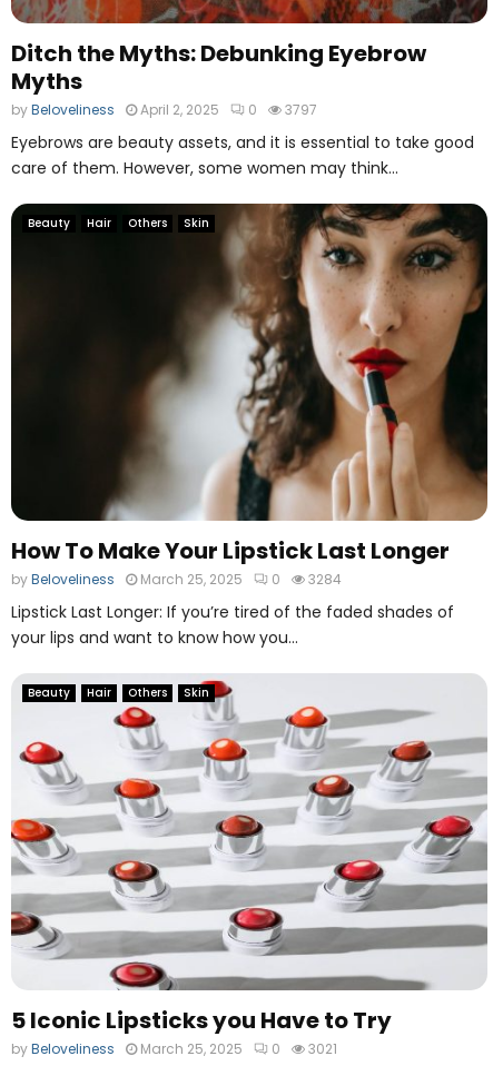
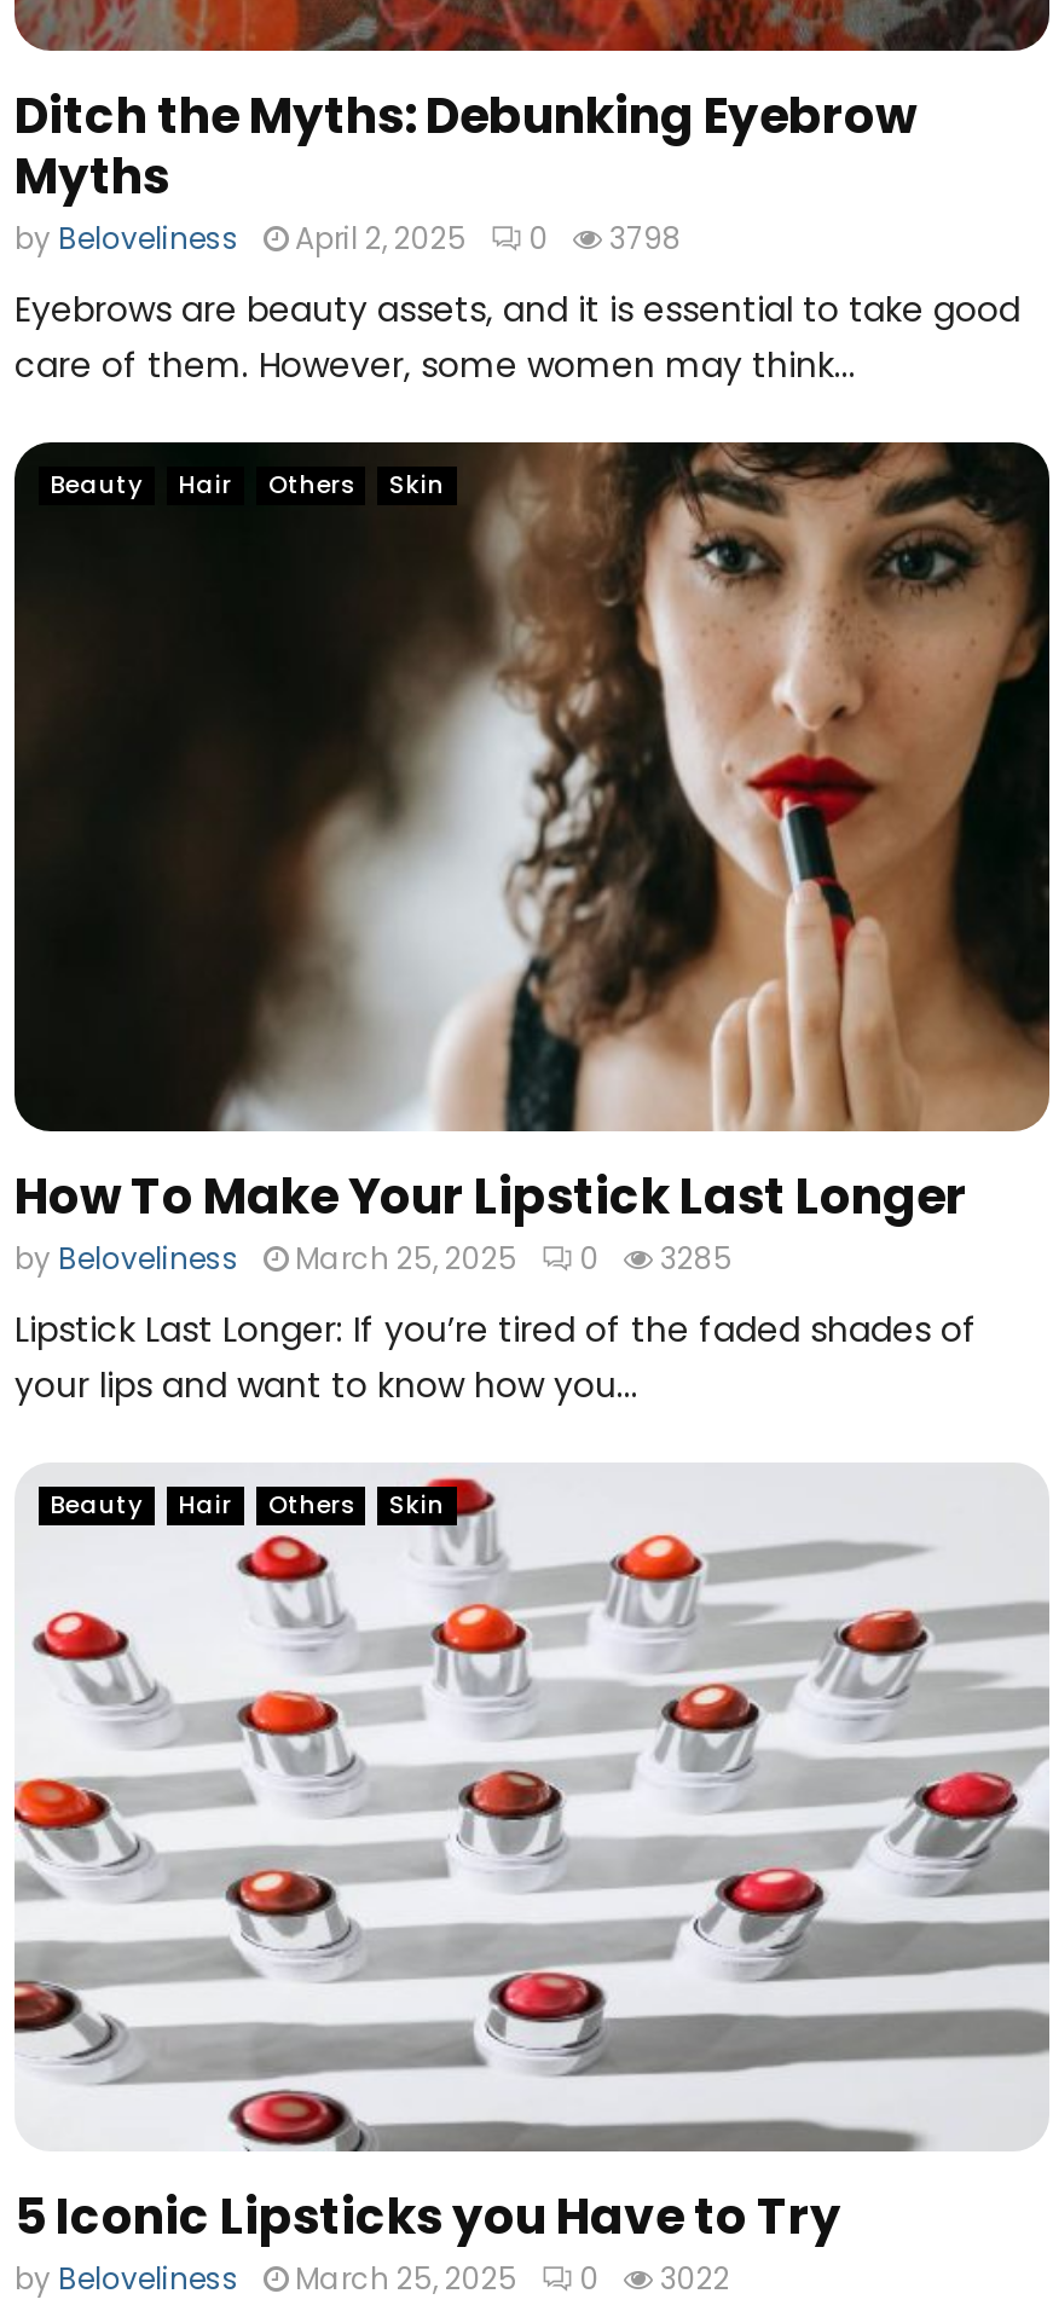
[11,100,317,119] by Beloveliness April 2, 2025 0 3797 -> [15,217,682,258] by Beloveliness April 2, 2025 0 3798
[11,570,342,589] by Beloveliness March 25, 2025 0 3284 -> [15,1238,733,1279] by Beloveliness March 25, 2025 0 3285
[11,1040,337,1059] by Beloveliness March 25, 2025 0 3021 -> [15,2259,730,2300] by Beloveliness March 25, 2025 0 3022

